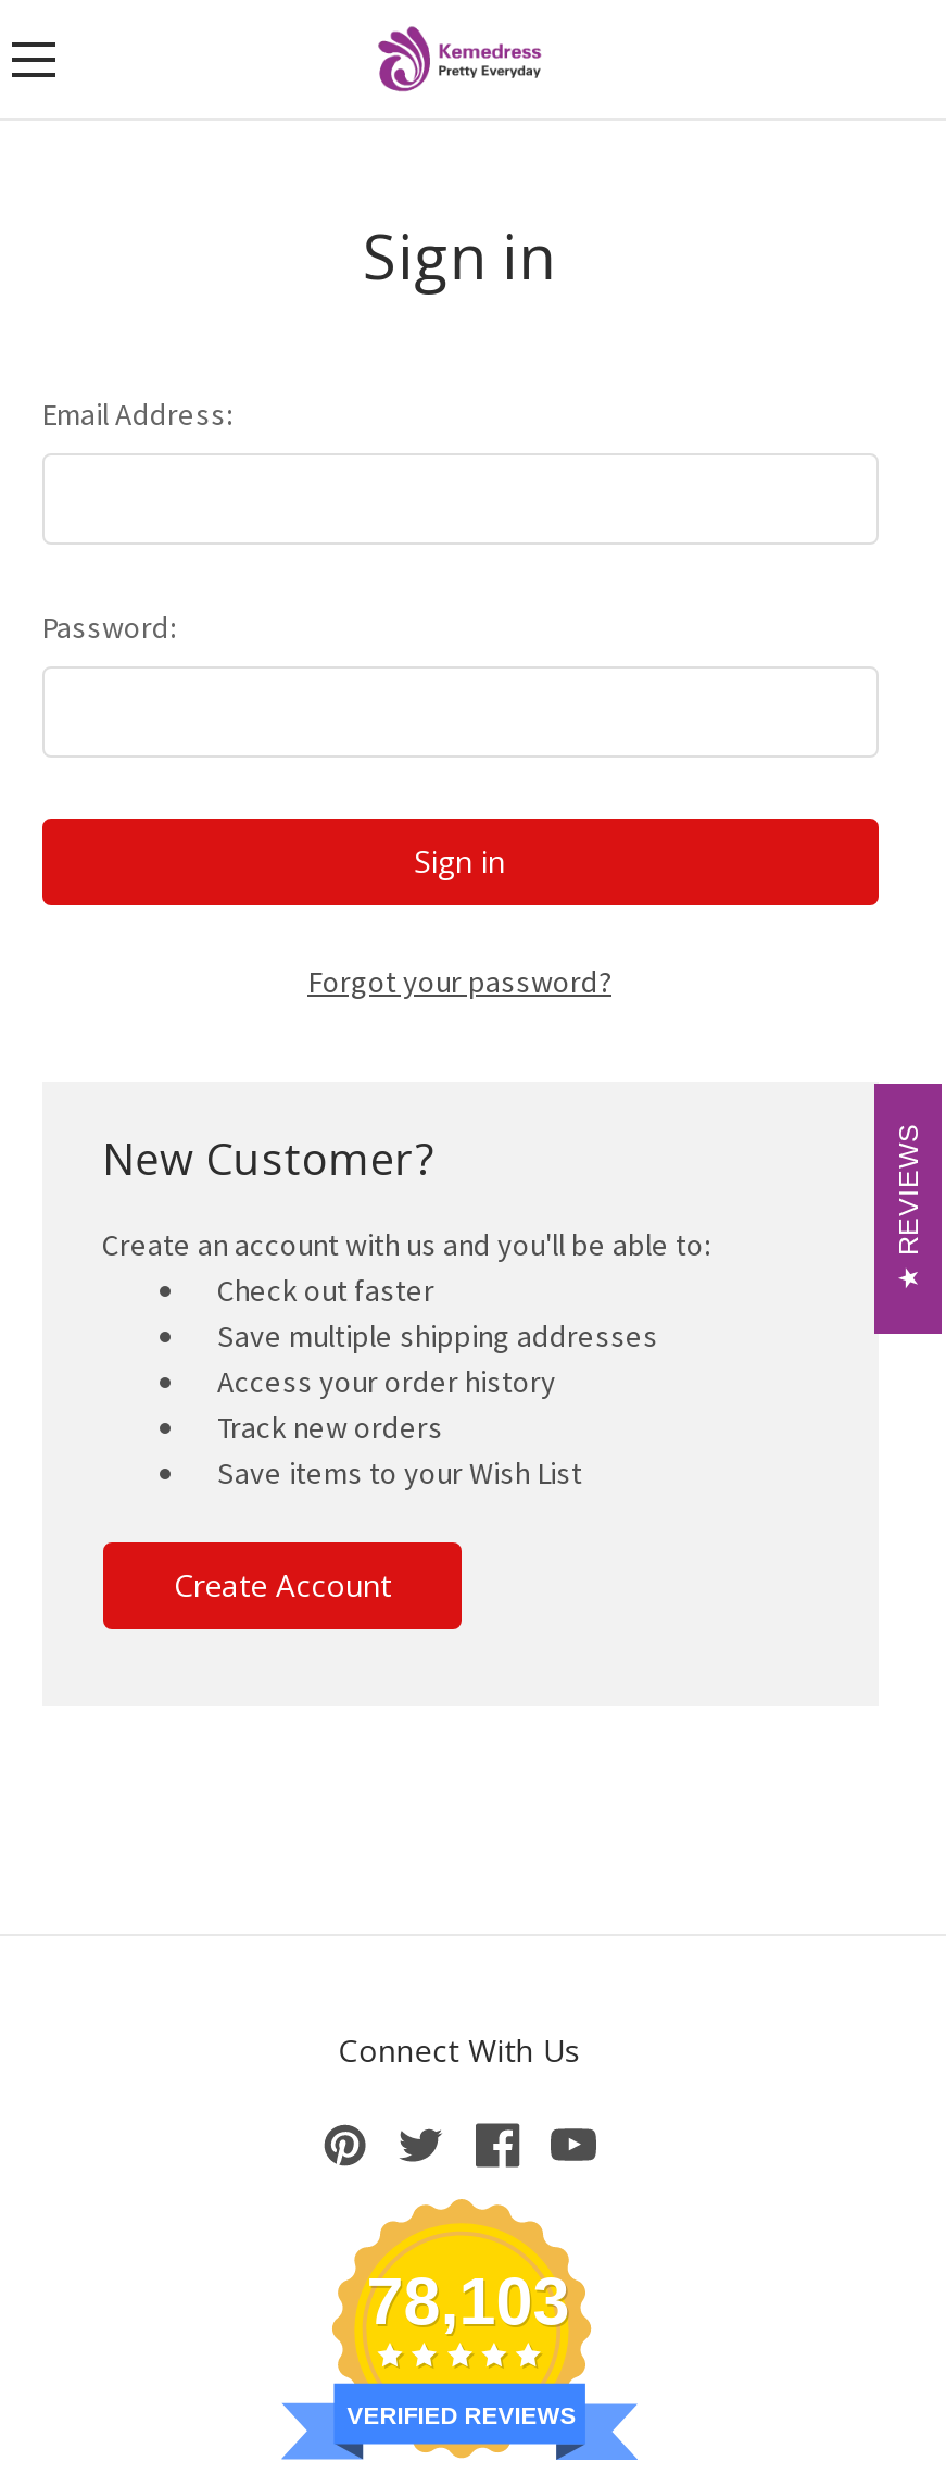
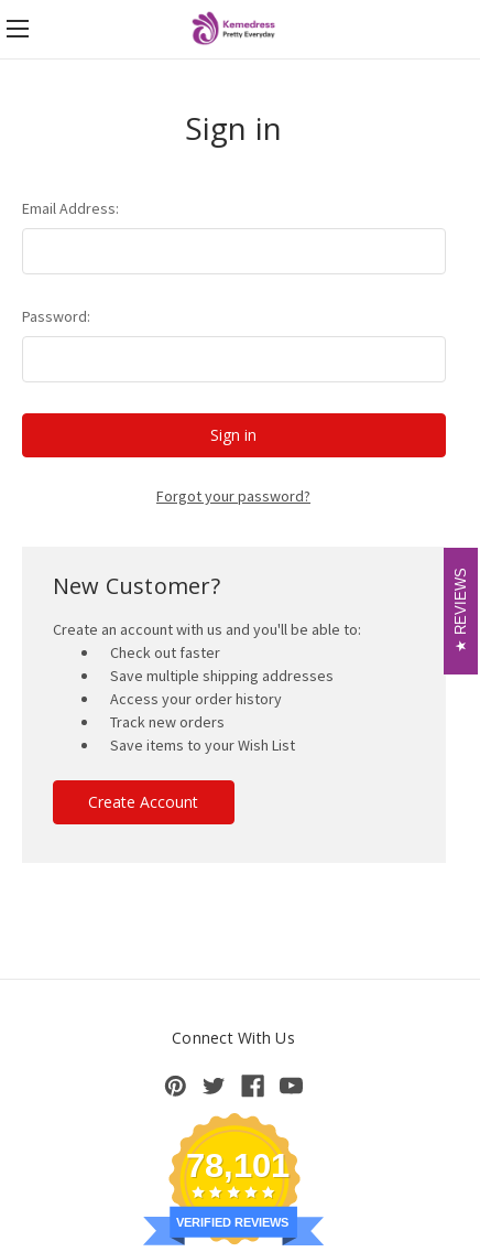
[365,2263,568,2338] 78,103 -> [186,1146,289,1184] 78,101

